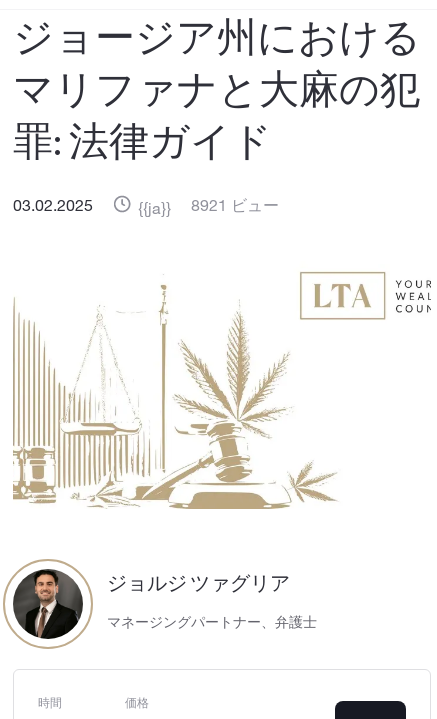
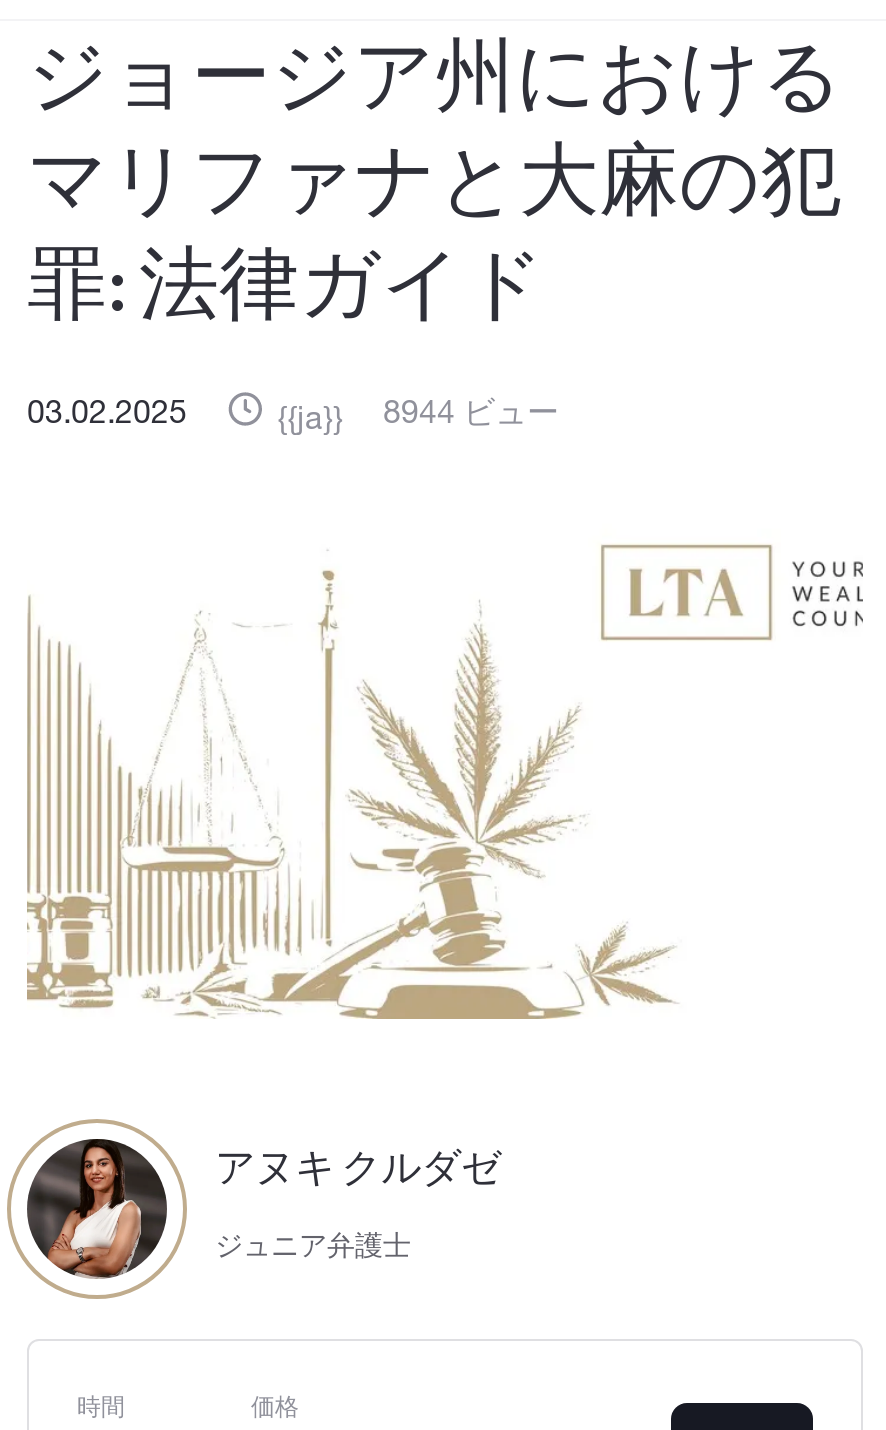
[134,199,279,219] {{ja}} 8921 ビュー -> [269,400,559,439] {{ja}} 8944 ビュー
[19,569,290,640] [image] | ジョルジ ツァグリア -> [39,1139,501,1279] [image] | アヌキ クルダゼ
[107,617,317,631] マネージングパートナー、弁護士 -> [215,1236,411,1264] ジュニア弁護士

